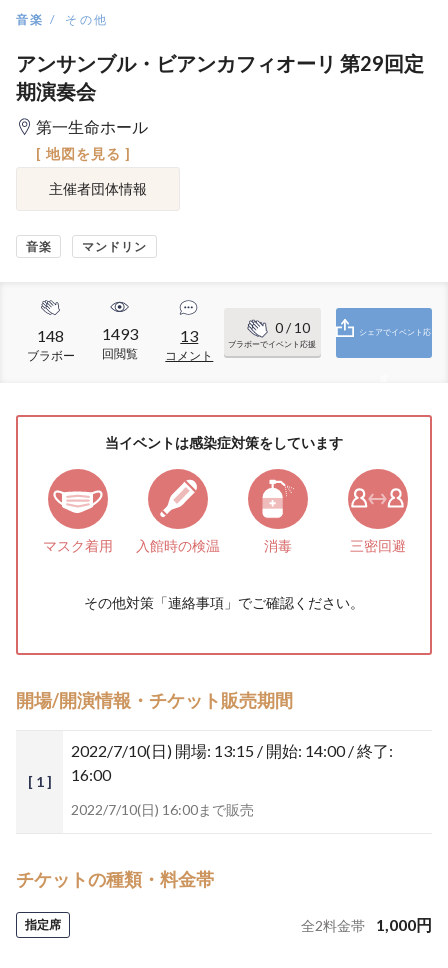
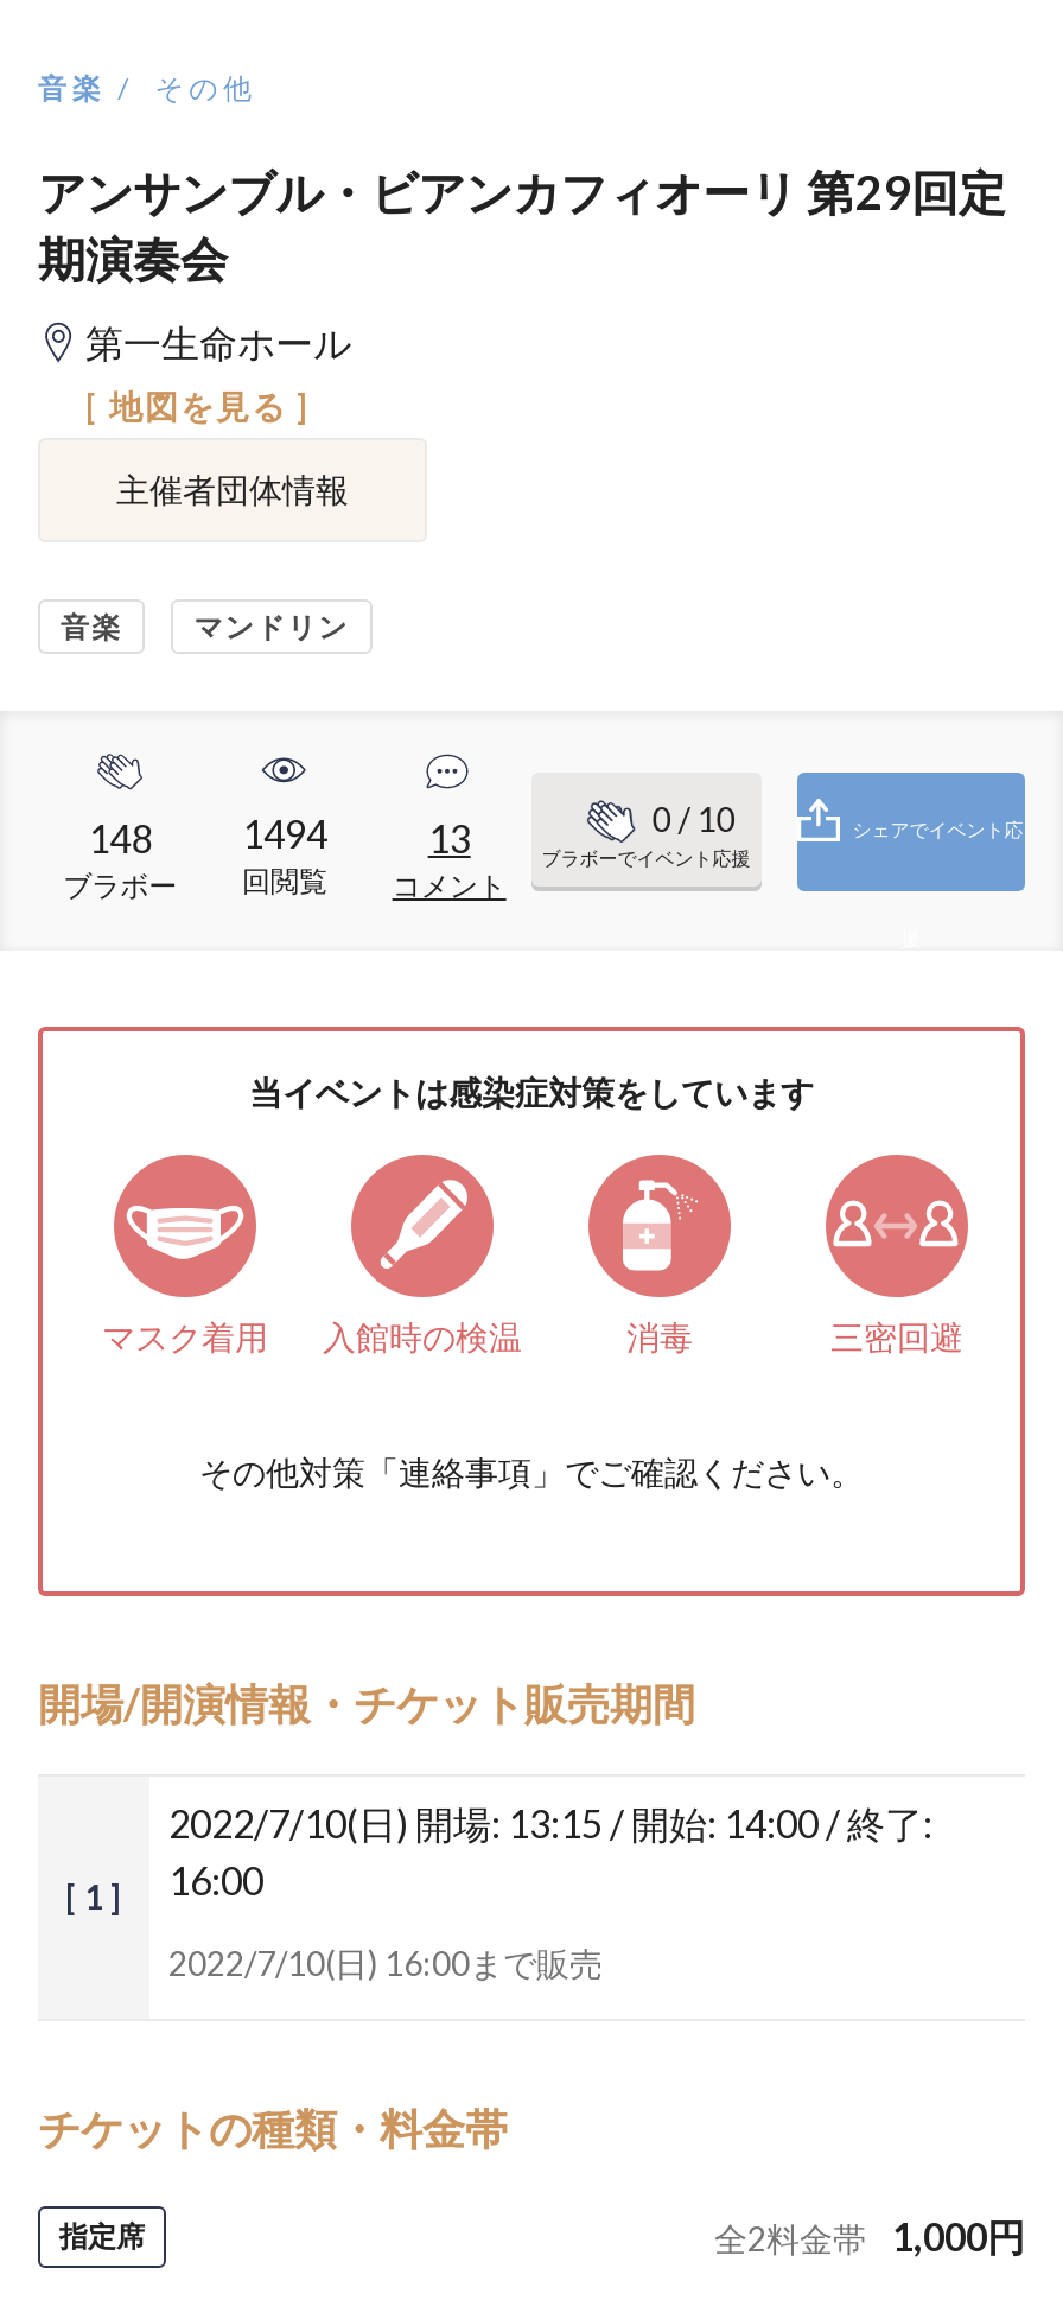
[37,324,138,344] 148 1493 -> [88,811,327,859] 148 1494

